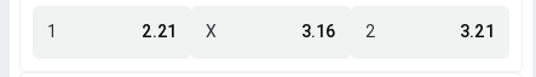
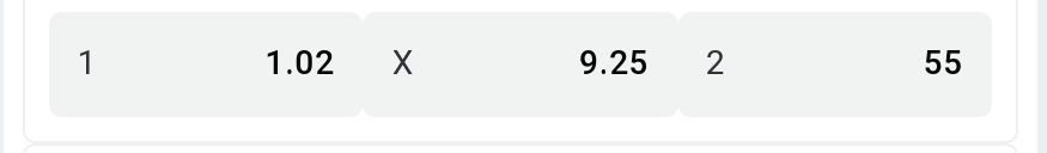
[142,22,217,41] 2.21 X -> [265,43,414,81] 1.02 X
[301,22,375,41] 3.16 2 -> [580,43,726,81] 9.25 2
[460,22,495,41] 3.21 -> [924,43,963,81] 55

